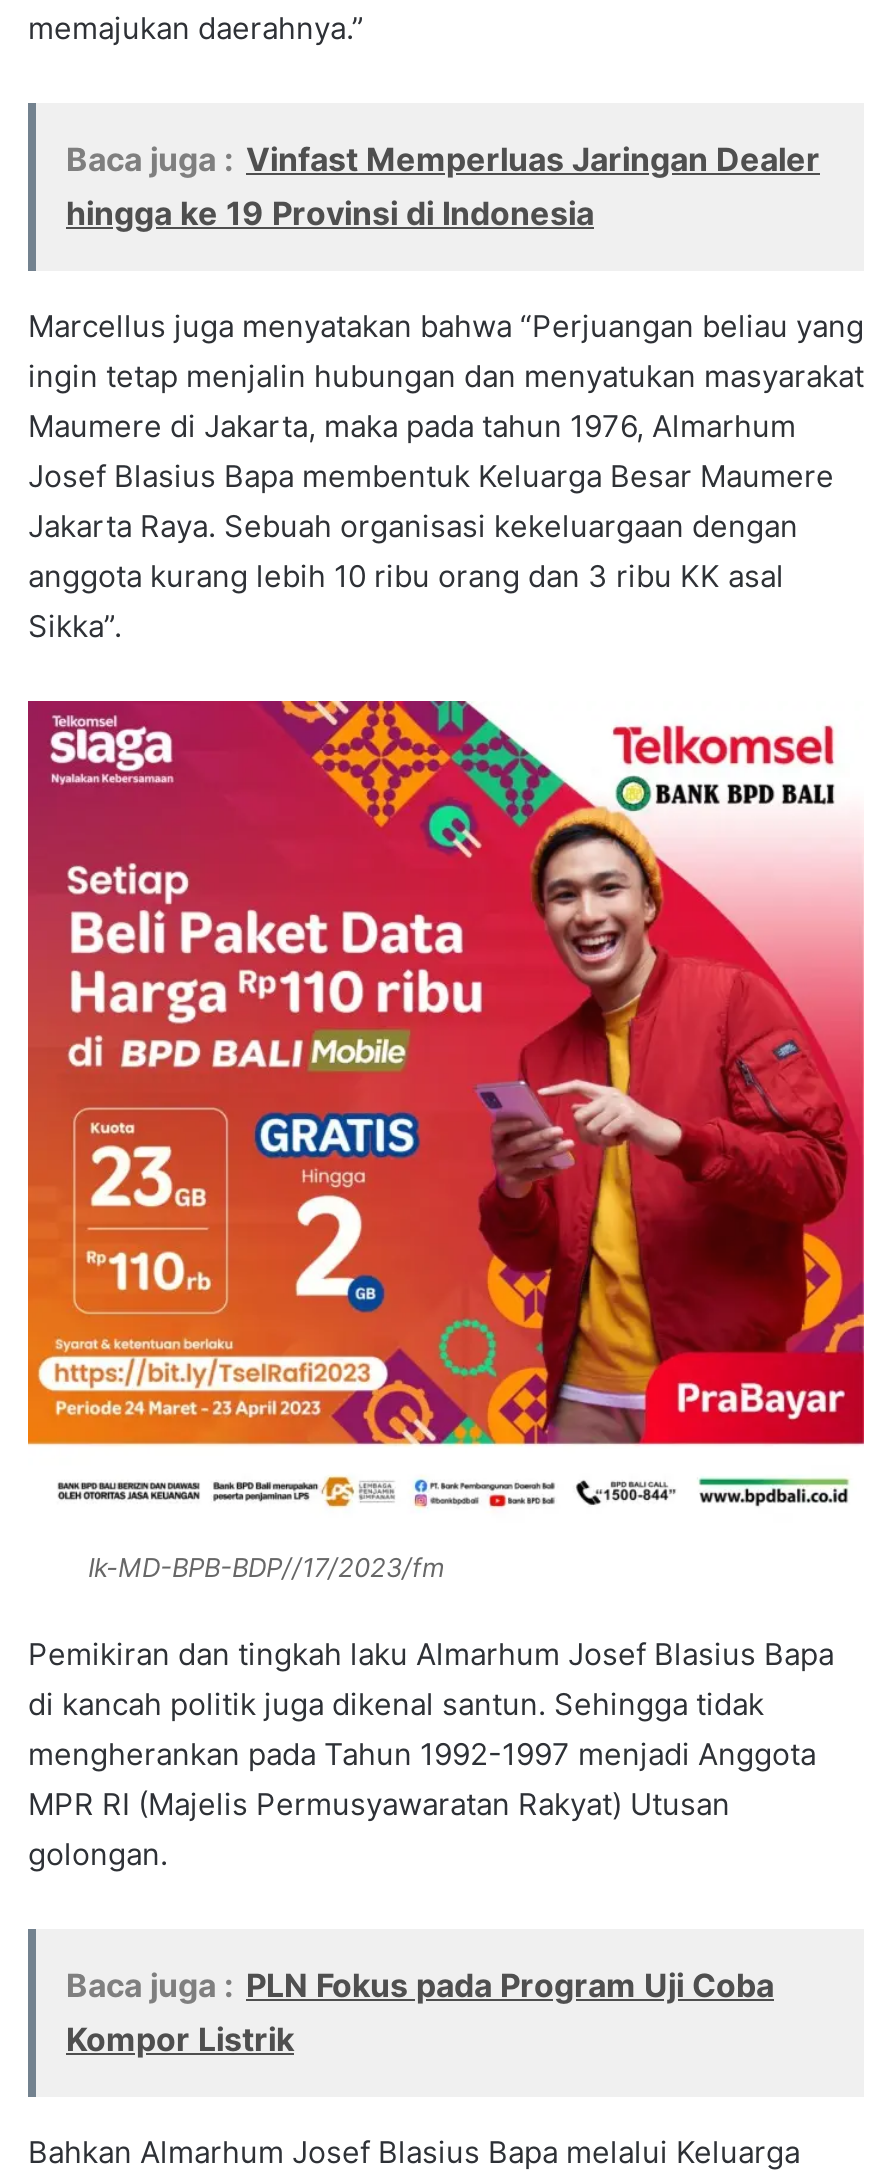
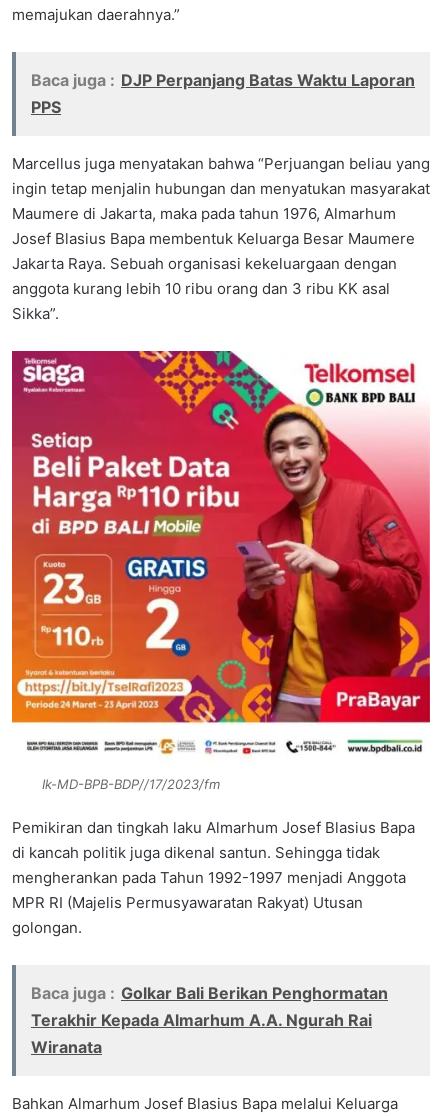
[66,139,820,233] Baca juga : Vinfast Memperluas Jaringan Dealer | hingga ke 19 Provinsi di Indonesia -> [31,70,415,117] Baca juga : DJP Perpanjang Batas Waktu Laporan | PPS
[66,1965,774,2059] Baca juga : PLN Fokus pada Program Uji Coba | Kompor Listrik -> [31,983,388,1057] Baca juga : Golkar Bali Berikan Penghormatan | Terakhir Kepada Almarhum A.A. Ngurah Rai | Wiranata

